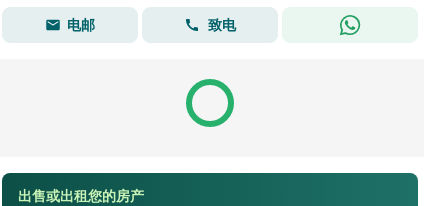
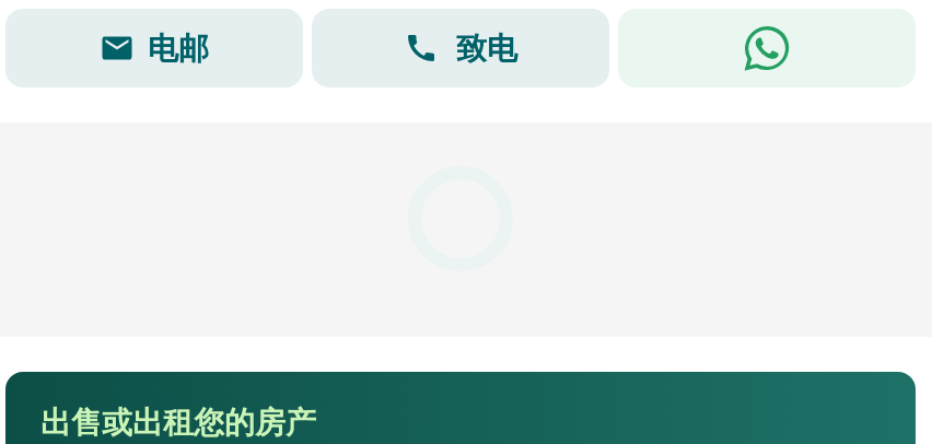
[185,78,235,128] [image] -> none

